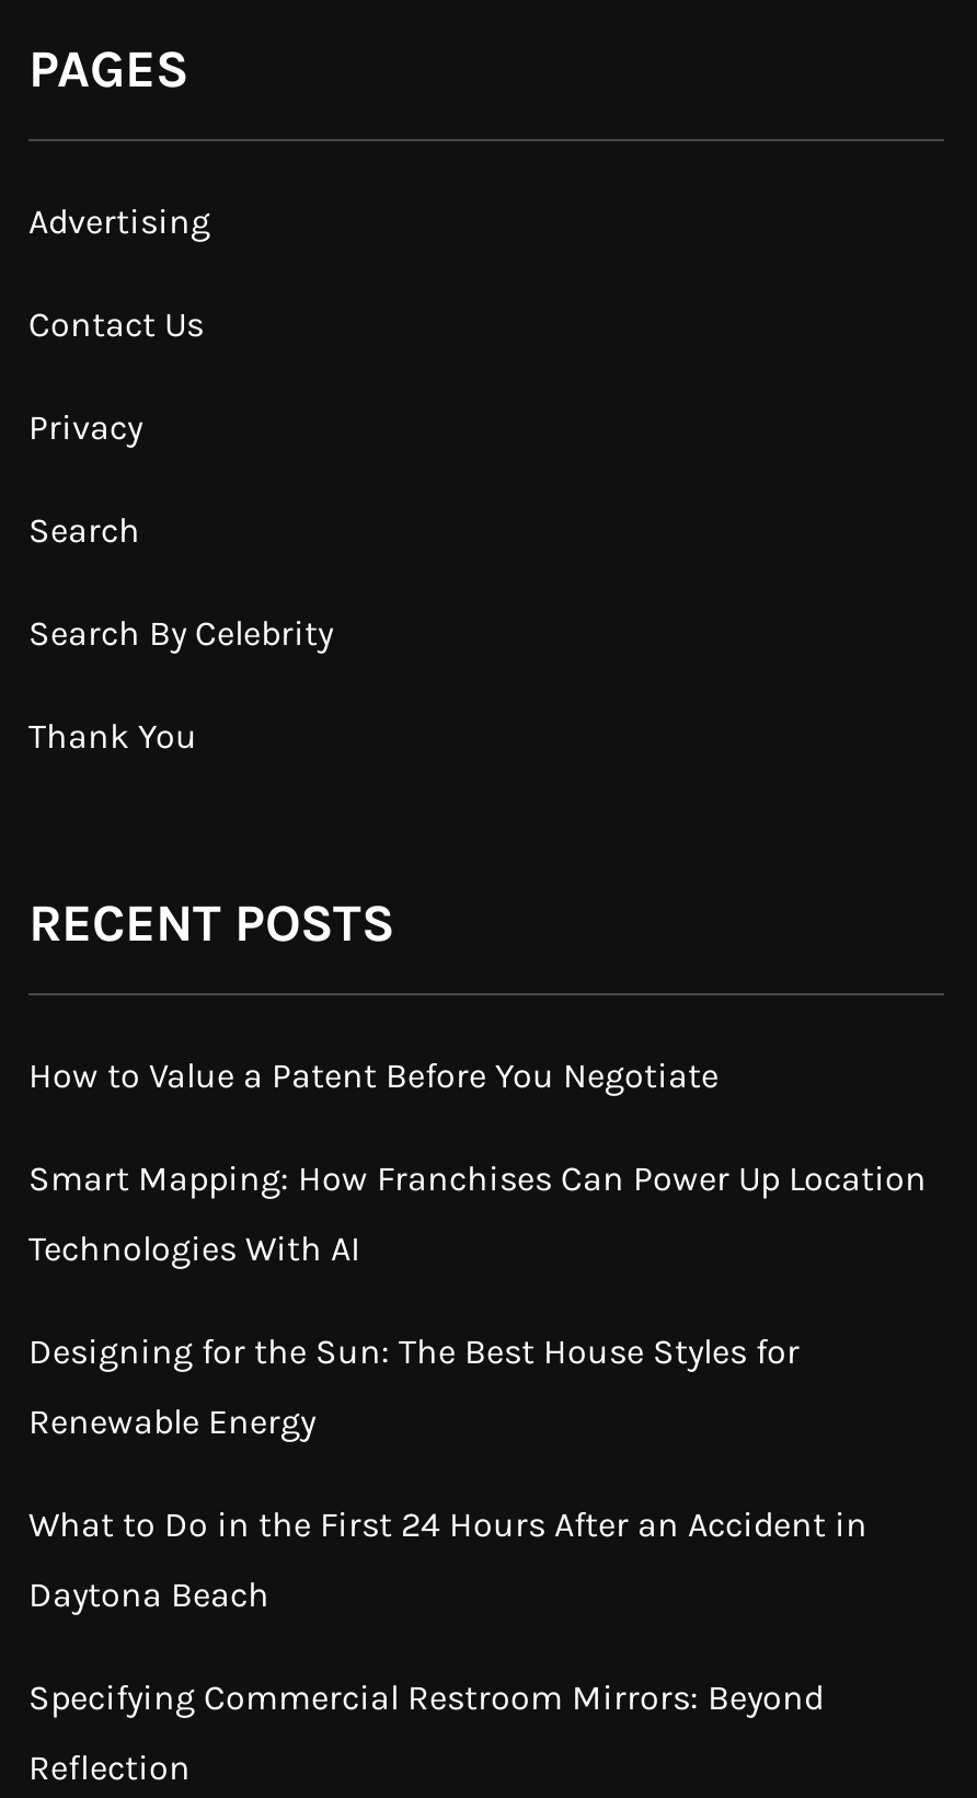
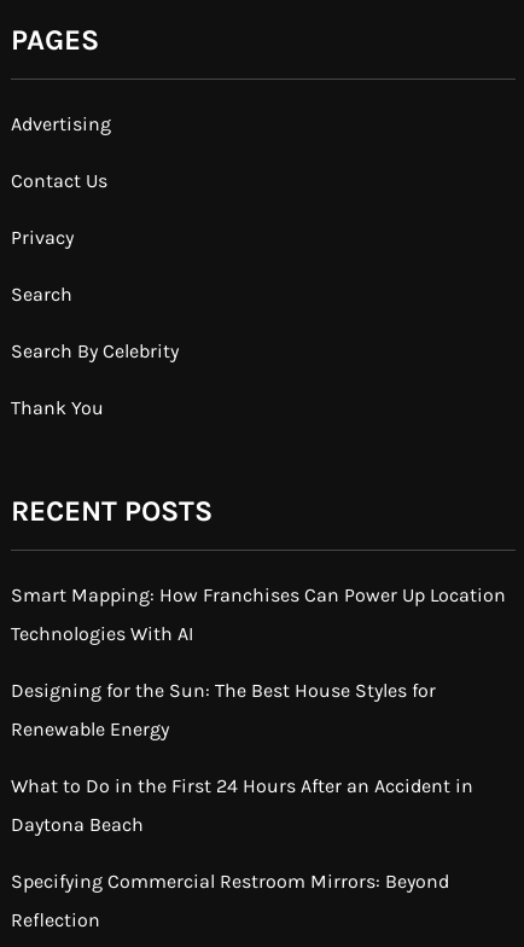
[28,1055,719,1096] How to Value a Patent Before You Negotiate -> none

